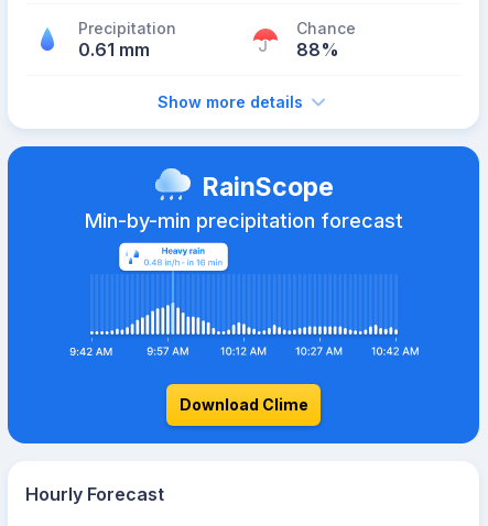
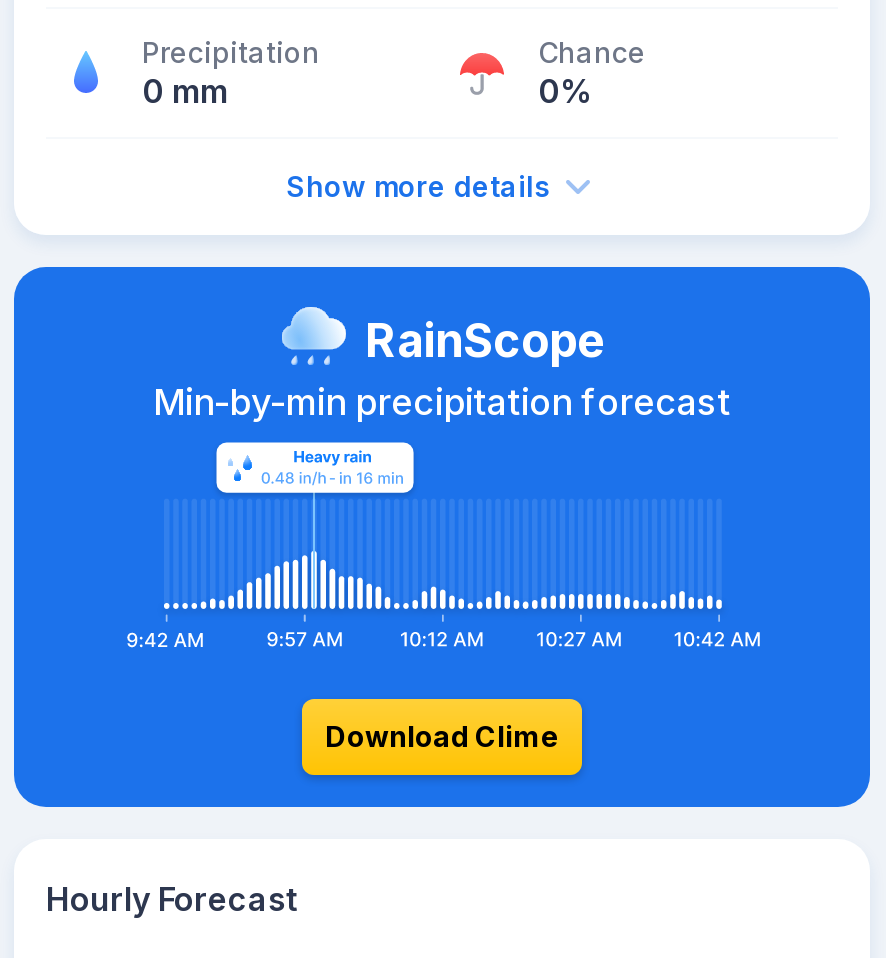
[78,39,150,61] 0.61 mm -> [142,71,228,111] 0 mm
[296,39,339,61] 88% -> [538,71,594,111] 0%

